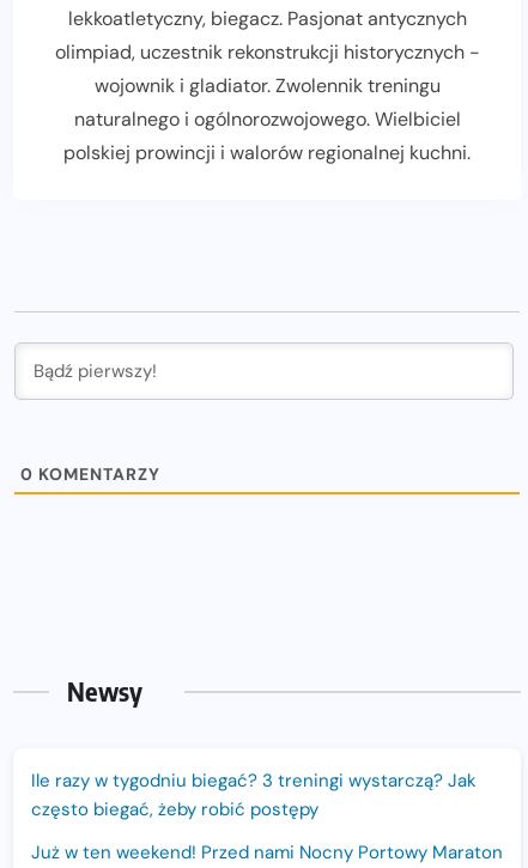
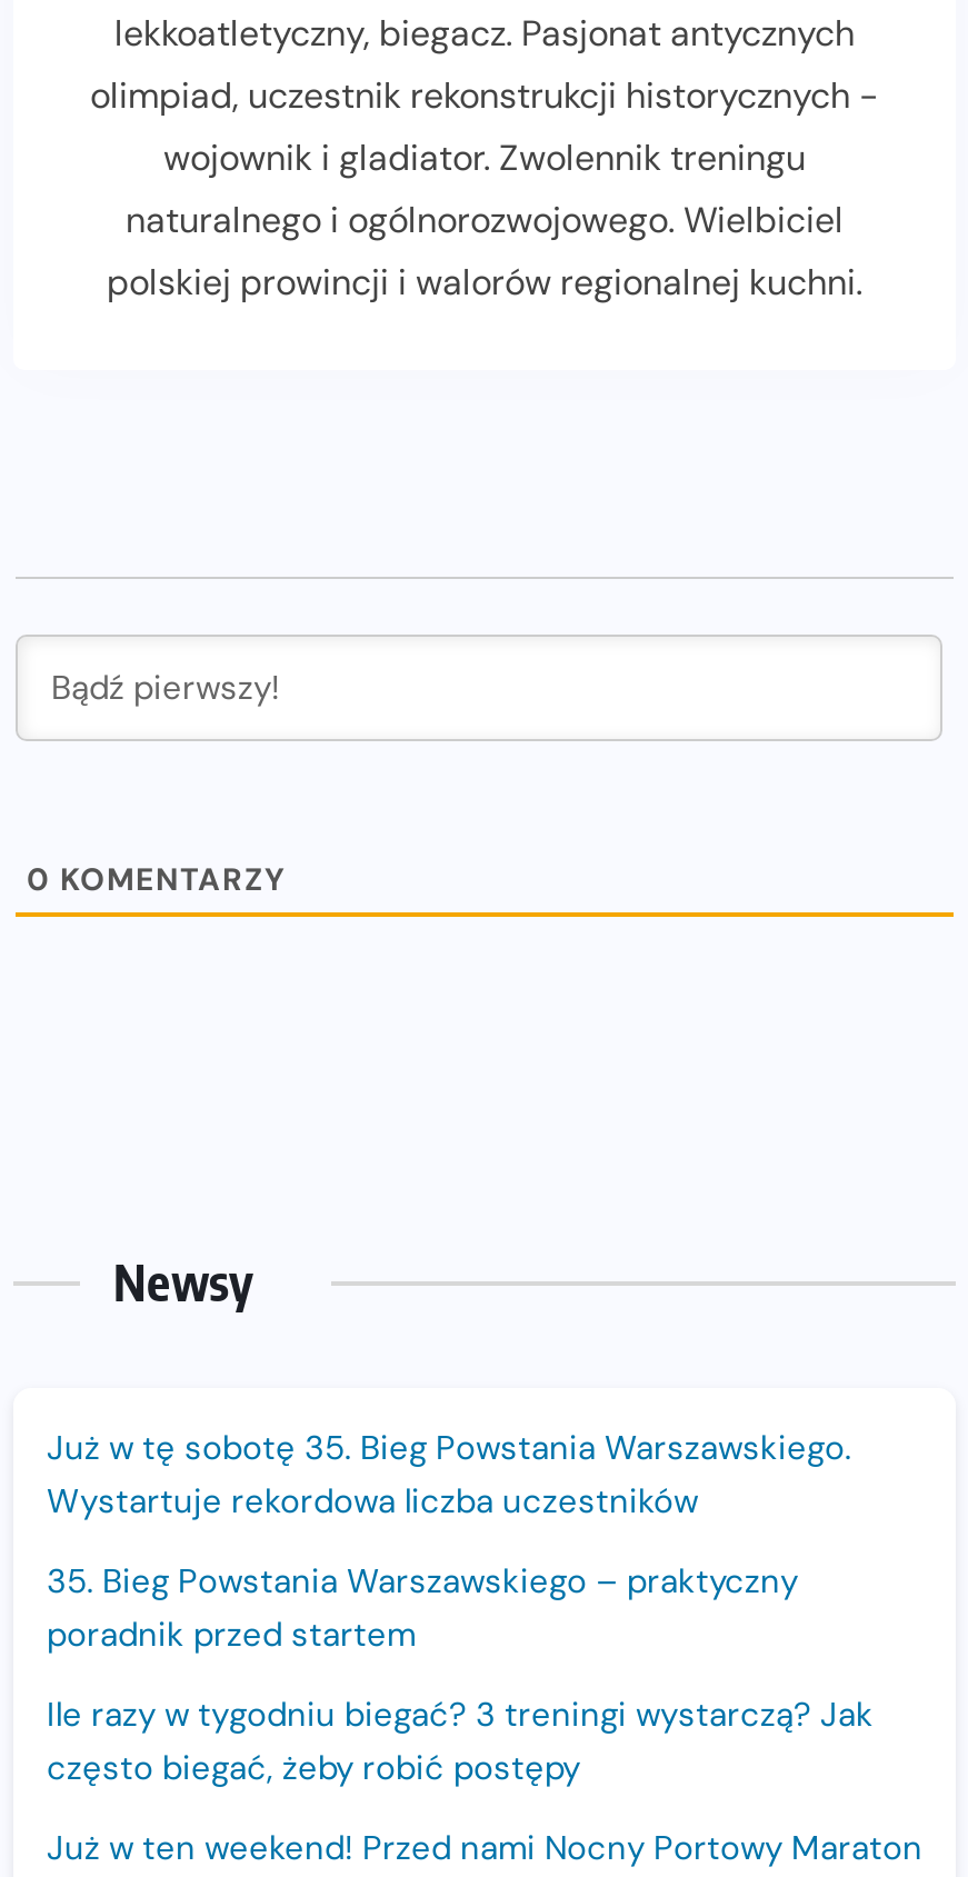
none -> [47,1426,851,1657] Już w tę sobotę 35. Bieg Powstania Warszawskiego. | Wystartuje rekordowa liczba uczestników | 35. Bieg Powstania Warszawskiego – praktyczny | poradnik przed startem

